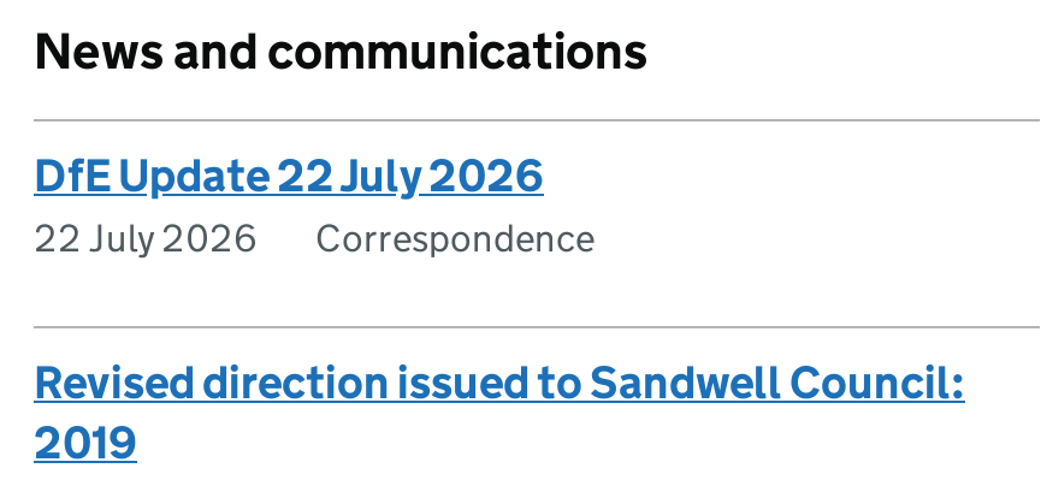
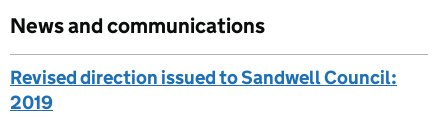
[34,148,595,261] DfE Update 22 July 2026 | 22 July 2026 | Correspondence -> none

